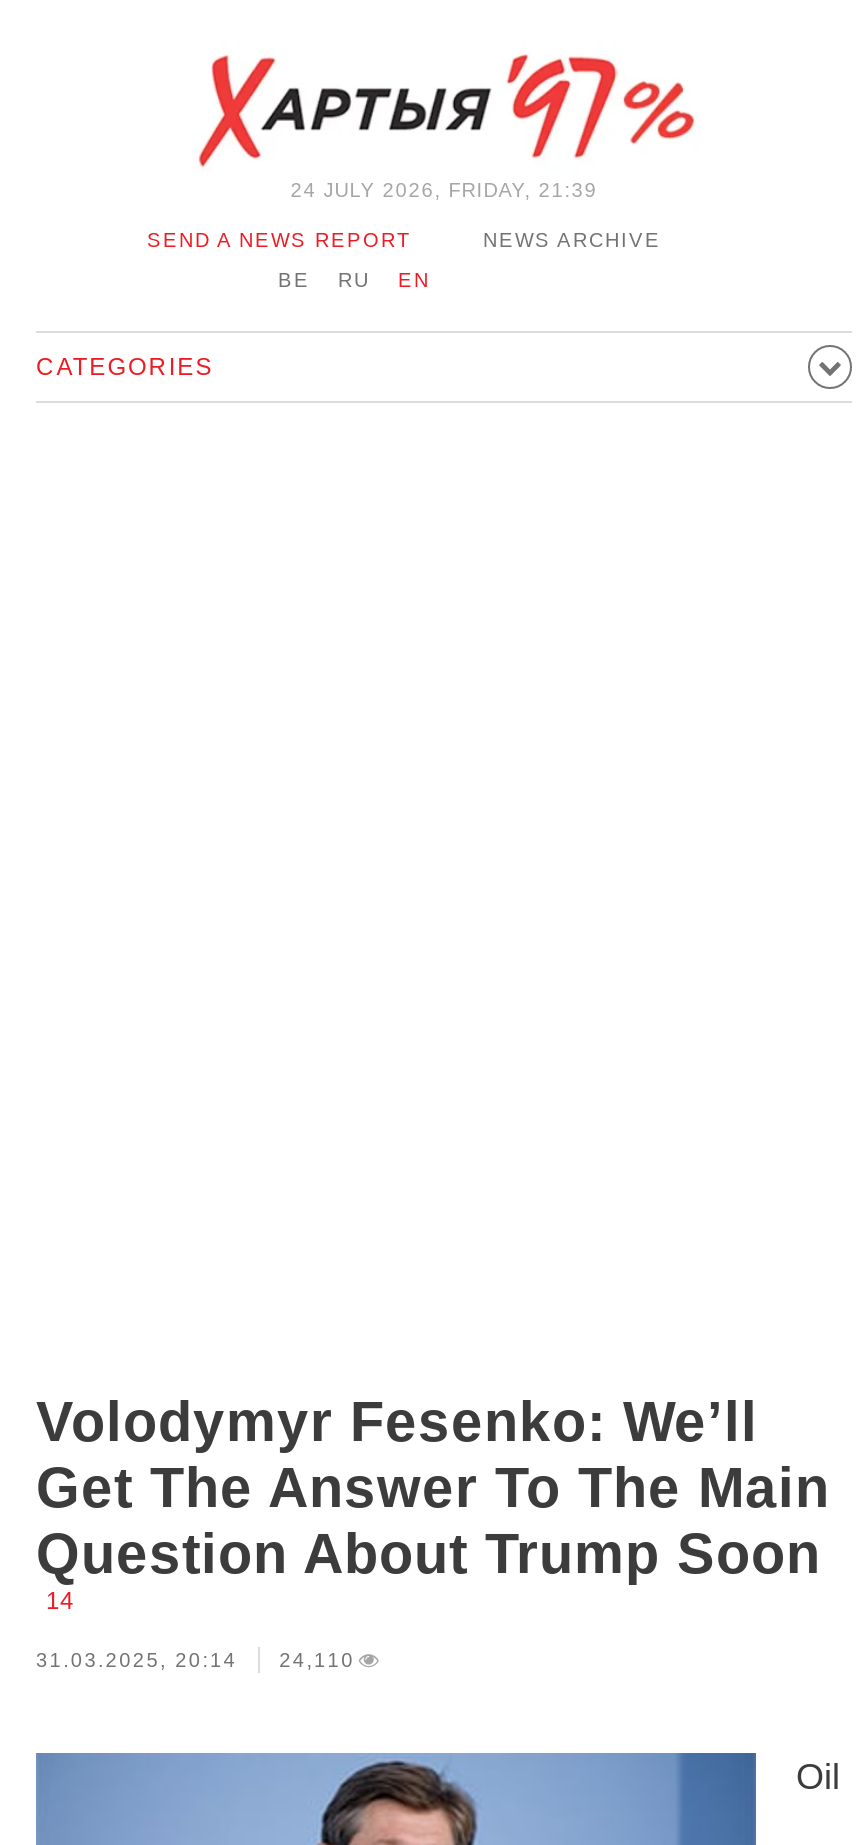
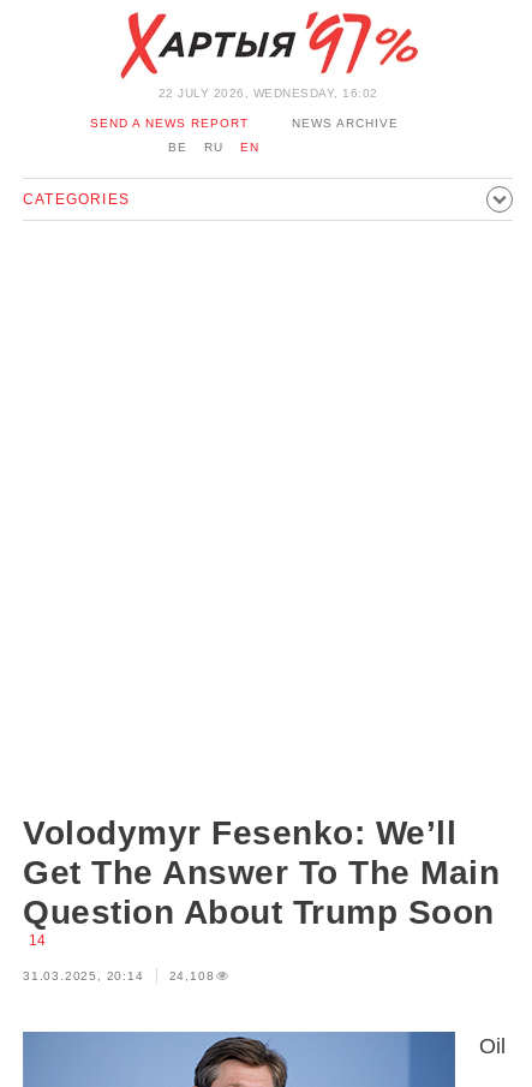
[290,179,598,201] 24 JULY 2026, FRIDAY, 21:39 -> [158,86,378,100] 22 JULY 2026, WEDNESDAY, 16:02
[36,1649,355,1671] 31.03.2025, 20:14 24,110 -> [23,969,214,983] 31.03.2025, 20:14 24,108

